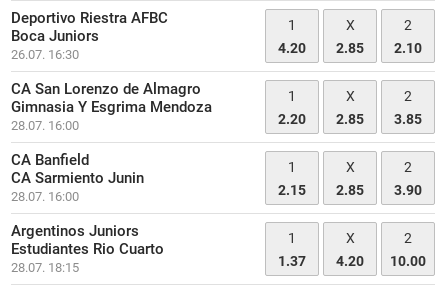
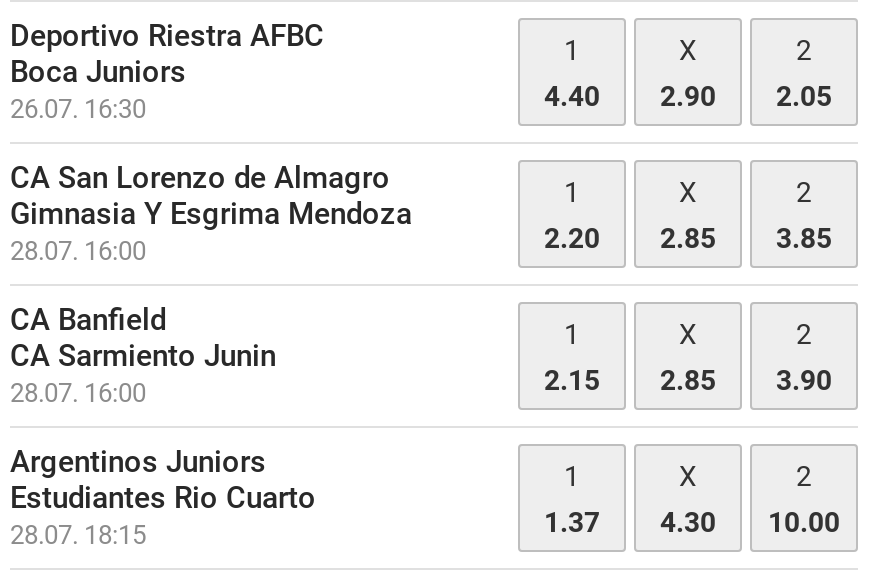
[278,39,306,55] 4.20 -> [544,79,600,111] 4.40
[336,39,364,55] 2.85 -> [660,79,716,111] 2.90
[394,39,422,55] 2.10 -> [776,79,832,111] 2.05
[278,252,426,268] 1.37 4.20 10.00 -> [544,505,840,537] 1.37 4.30 10.00

